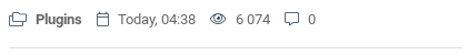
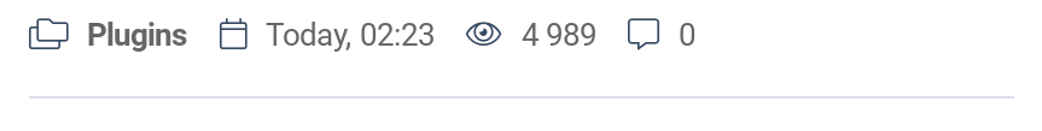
[118,11,196,28] Today, 04:38 -> [266,17,435,53] Today, 02:23
[236,11,270,28] 6 074 -> [522,17,596,53] 4 989

